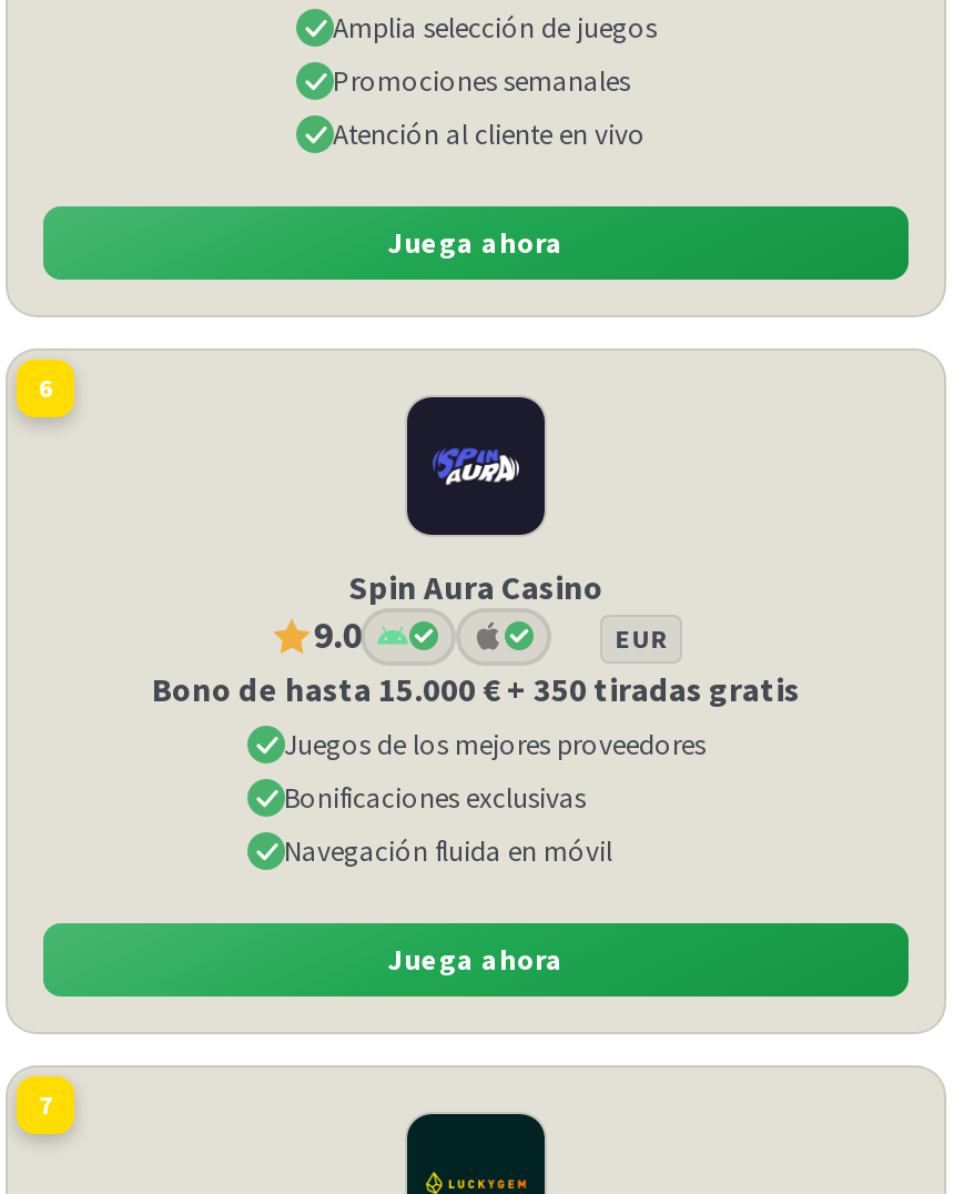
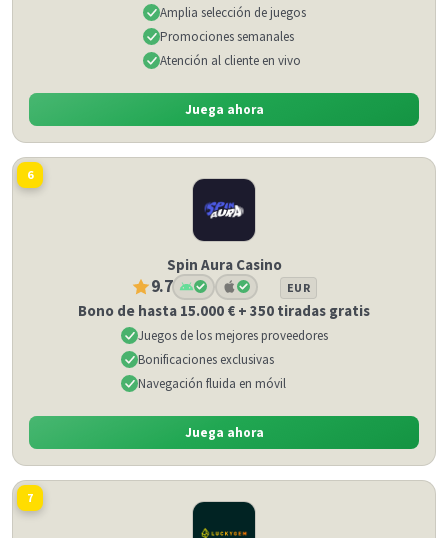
[313,611,361,660] 9.0 -> [151,275,172,297] 9.7

